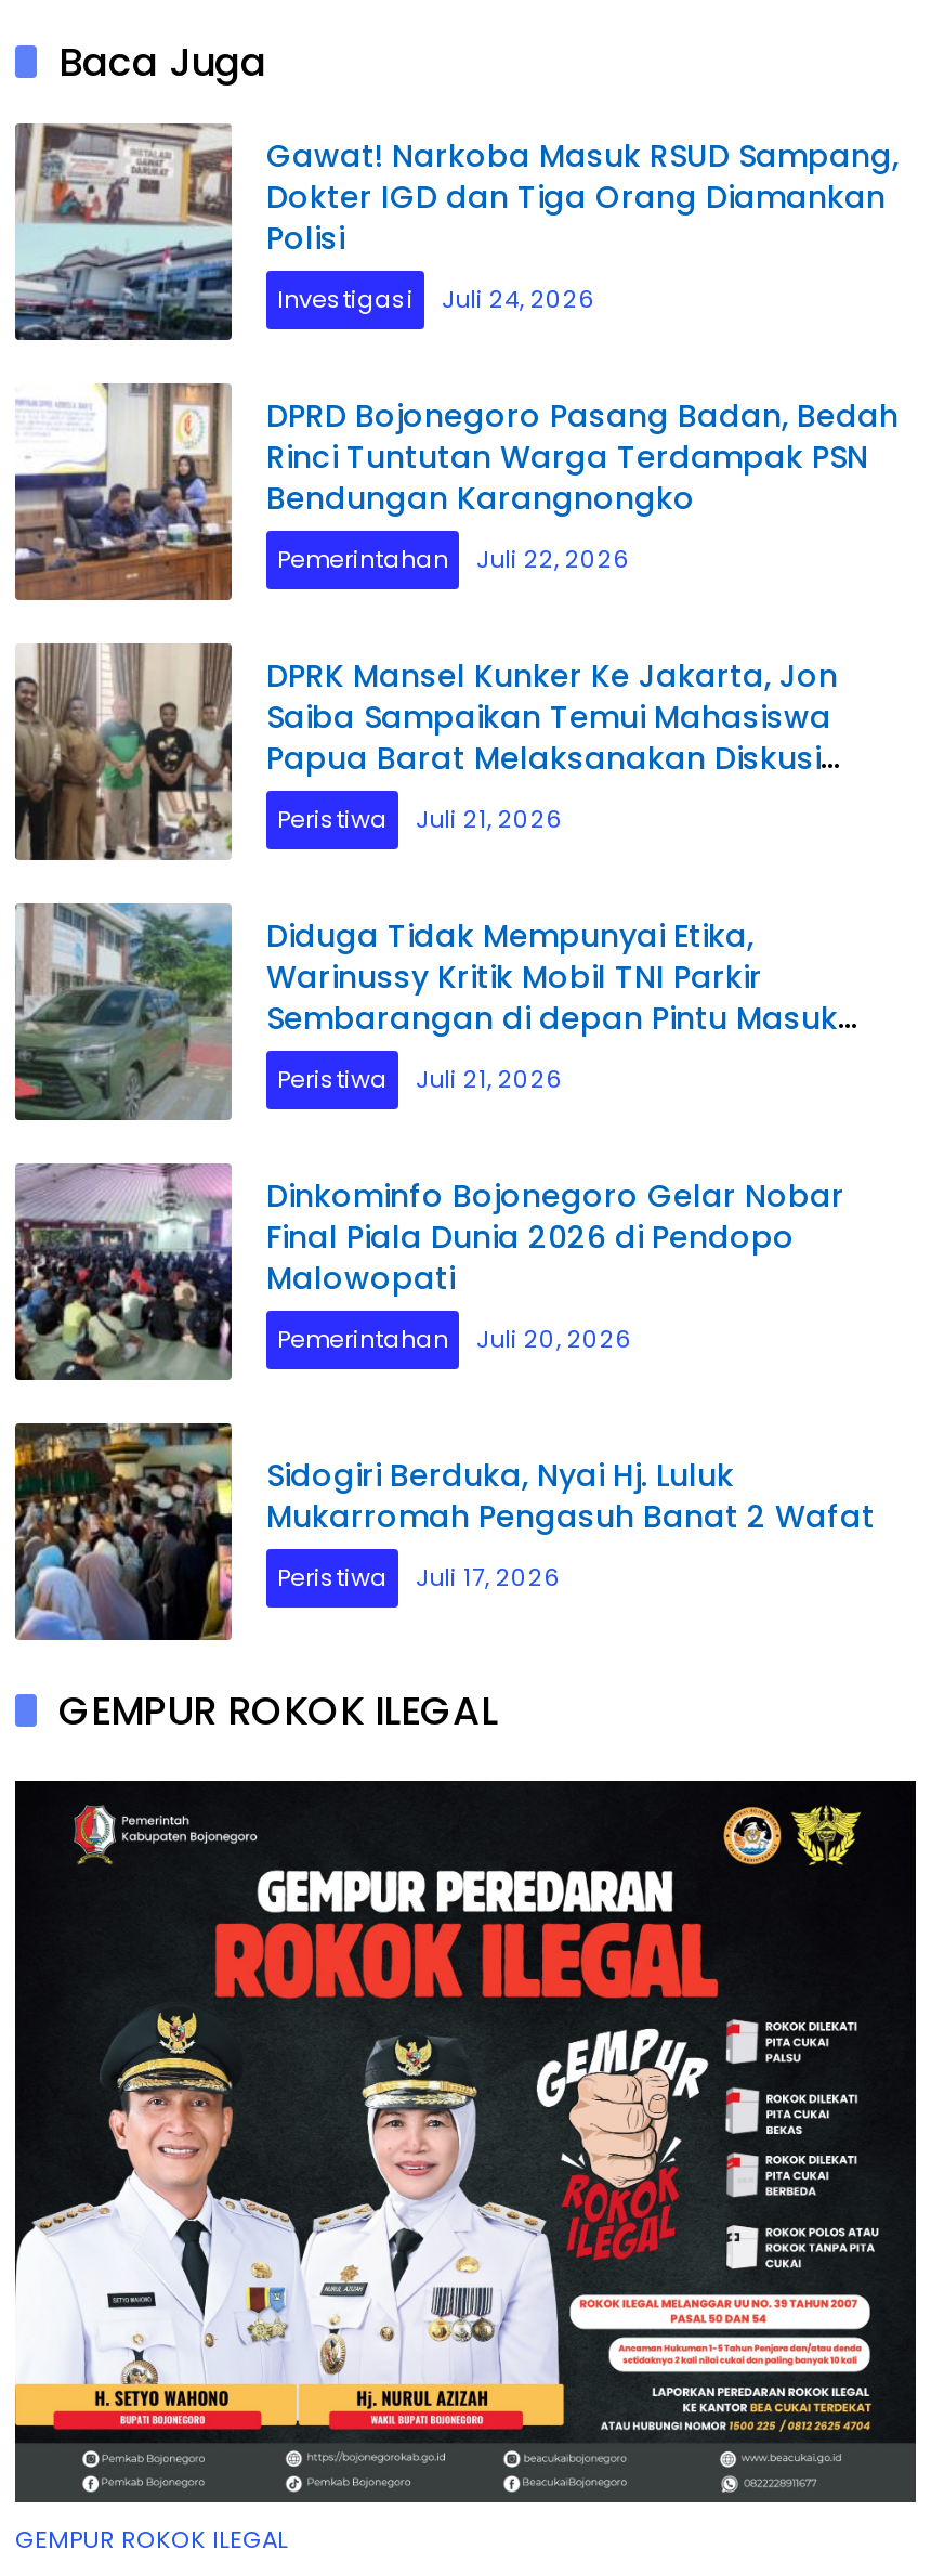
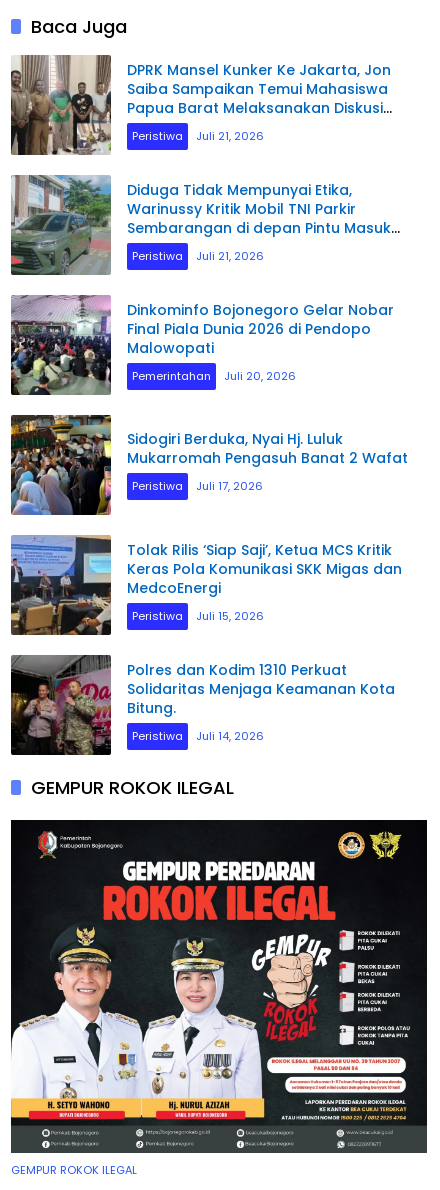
[13,123,899,575] [image] | Gawat! Narkoba Masuk RSUD Sampang, | Dokter IGD dan Tiga Orang Diamankan | Polisi | Investigasi | Juli 24, 2026 | DPRD Bojonegoro Pasang Badan, Bedah | Rinci Tuntutan Warga Terdampak PSN | Bendungan Karangnongko | Pemerintahan | Juli 22, 2026 -> none
[13,383,234,602] [image] -> none
moved [11,639,875,1595] -> [9,53,408,494]: [image] | DPRK Mansel Kunker Ke Jakarta, Jon | Saiba Sampaikan Temui Mahasiswa | ... | Peristiwa | Juli 17, 2026
none -> [10,535,402,744] [image] | Tolak Rilis ‘Siap Saji’, Ketua MCS Kritik | Keras Pola Komunikasi SKK Migas dan | MedcoEnergi | Peristiwa | Juli 15, 2026 | Polres dan Kodim 1310 Perkuat | Solidaritas Menjaga Keamanan Kota | Bitung. | Peristiwa | Juli 14, 2026
none -> [11,655,112,756] [image]

